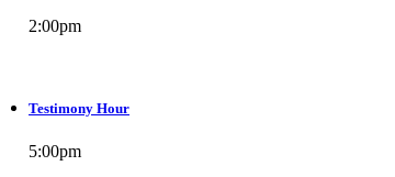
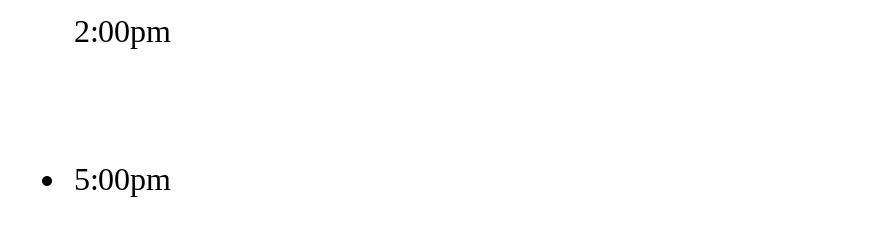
[29,100,129,116] Testimony Hour -> none

